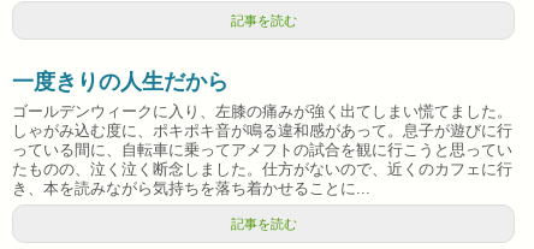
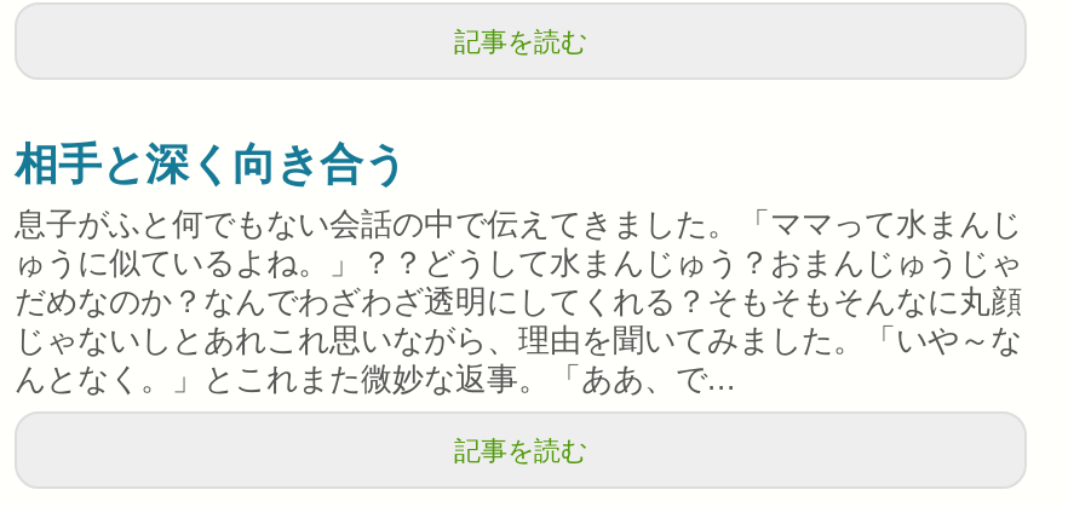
[12,70,512,197] 一度きりの人生だから | ゴールデンウィークに入り、左膝の痛みが強く出てしまい慌てました。 | しゃがみ込む度に、ポキポキ音が鳴る違和感があって。息子が遊びに行 | っている間に、自転車に乗ってアメフトの試合を観に行こうと思ってい | たものの、泣く泣く断念しました。仕方がないので、近くのカフェに行 | き、本を読みながら気持ちを落ち着かせることに... -> [15,140,1022,397] 相手と深く向き合う | 息子がふと何でもない会話の中で伝えてきました。「ママって水まんじ | ゅうに似ているよね。」？？どうして水まんじゅう？おまんじゅうじゃ | だめなのか？なんでわざわざ透明にしてくれる？そもそもそんなに丸顔 | じゃないしとあれこれ思いながら、理由を聞いてみました。「いや～な | んとなく。」とこれまた微妙な返事。「ああ、で...

